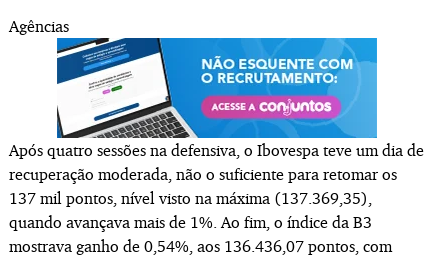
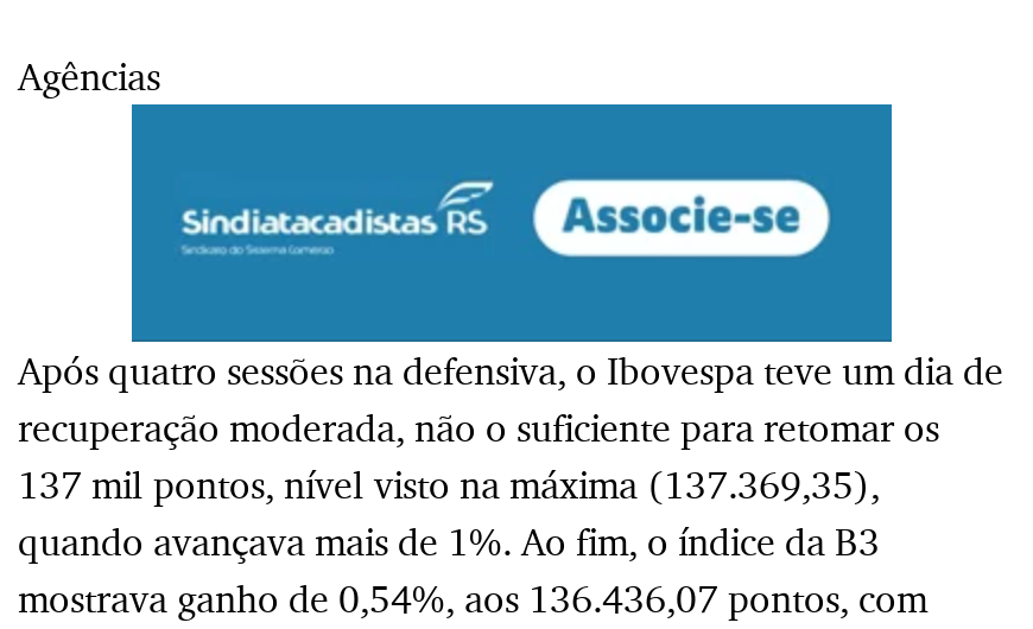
[56,37,377,138] [image] -> [129,102,892,342] [image]

